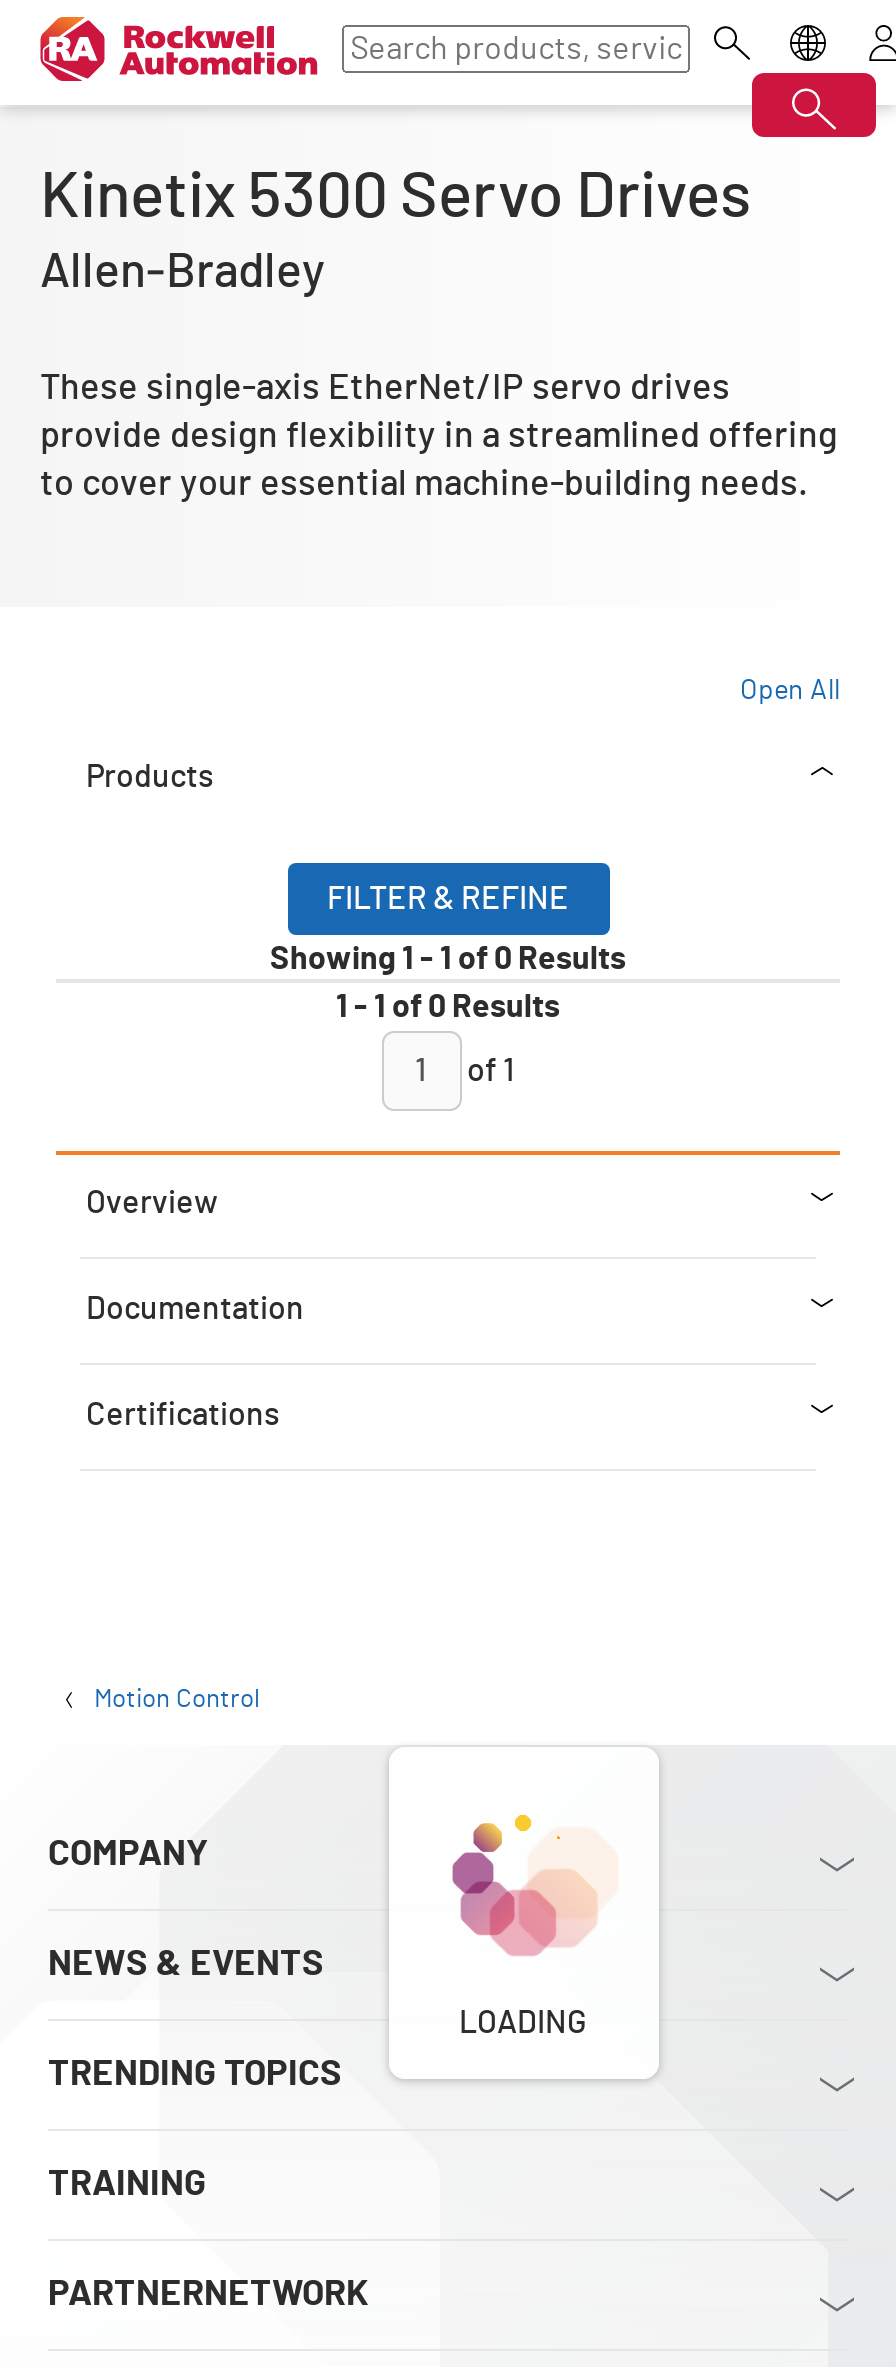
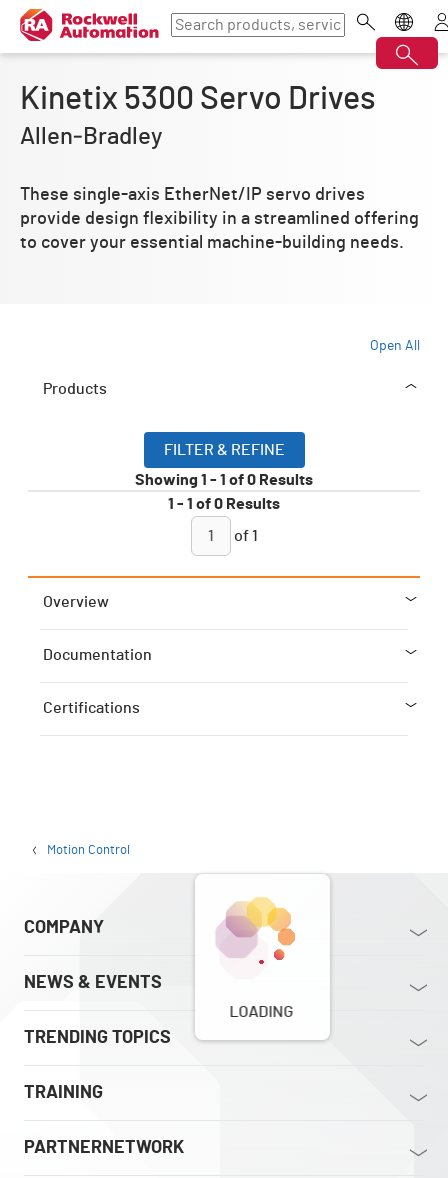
[434,1793,600,1957] [image] -> [216,896,299,978] [image]

